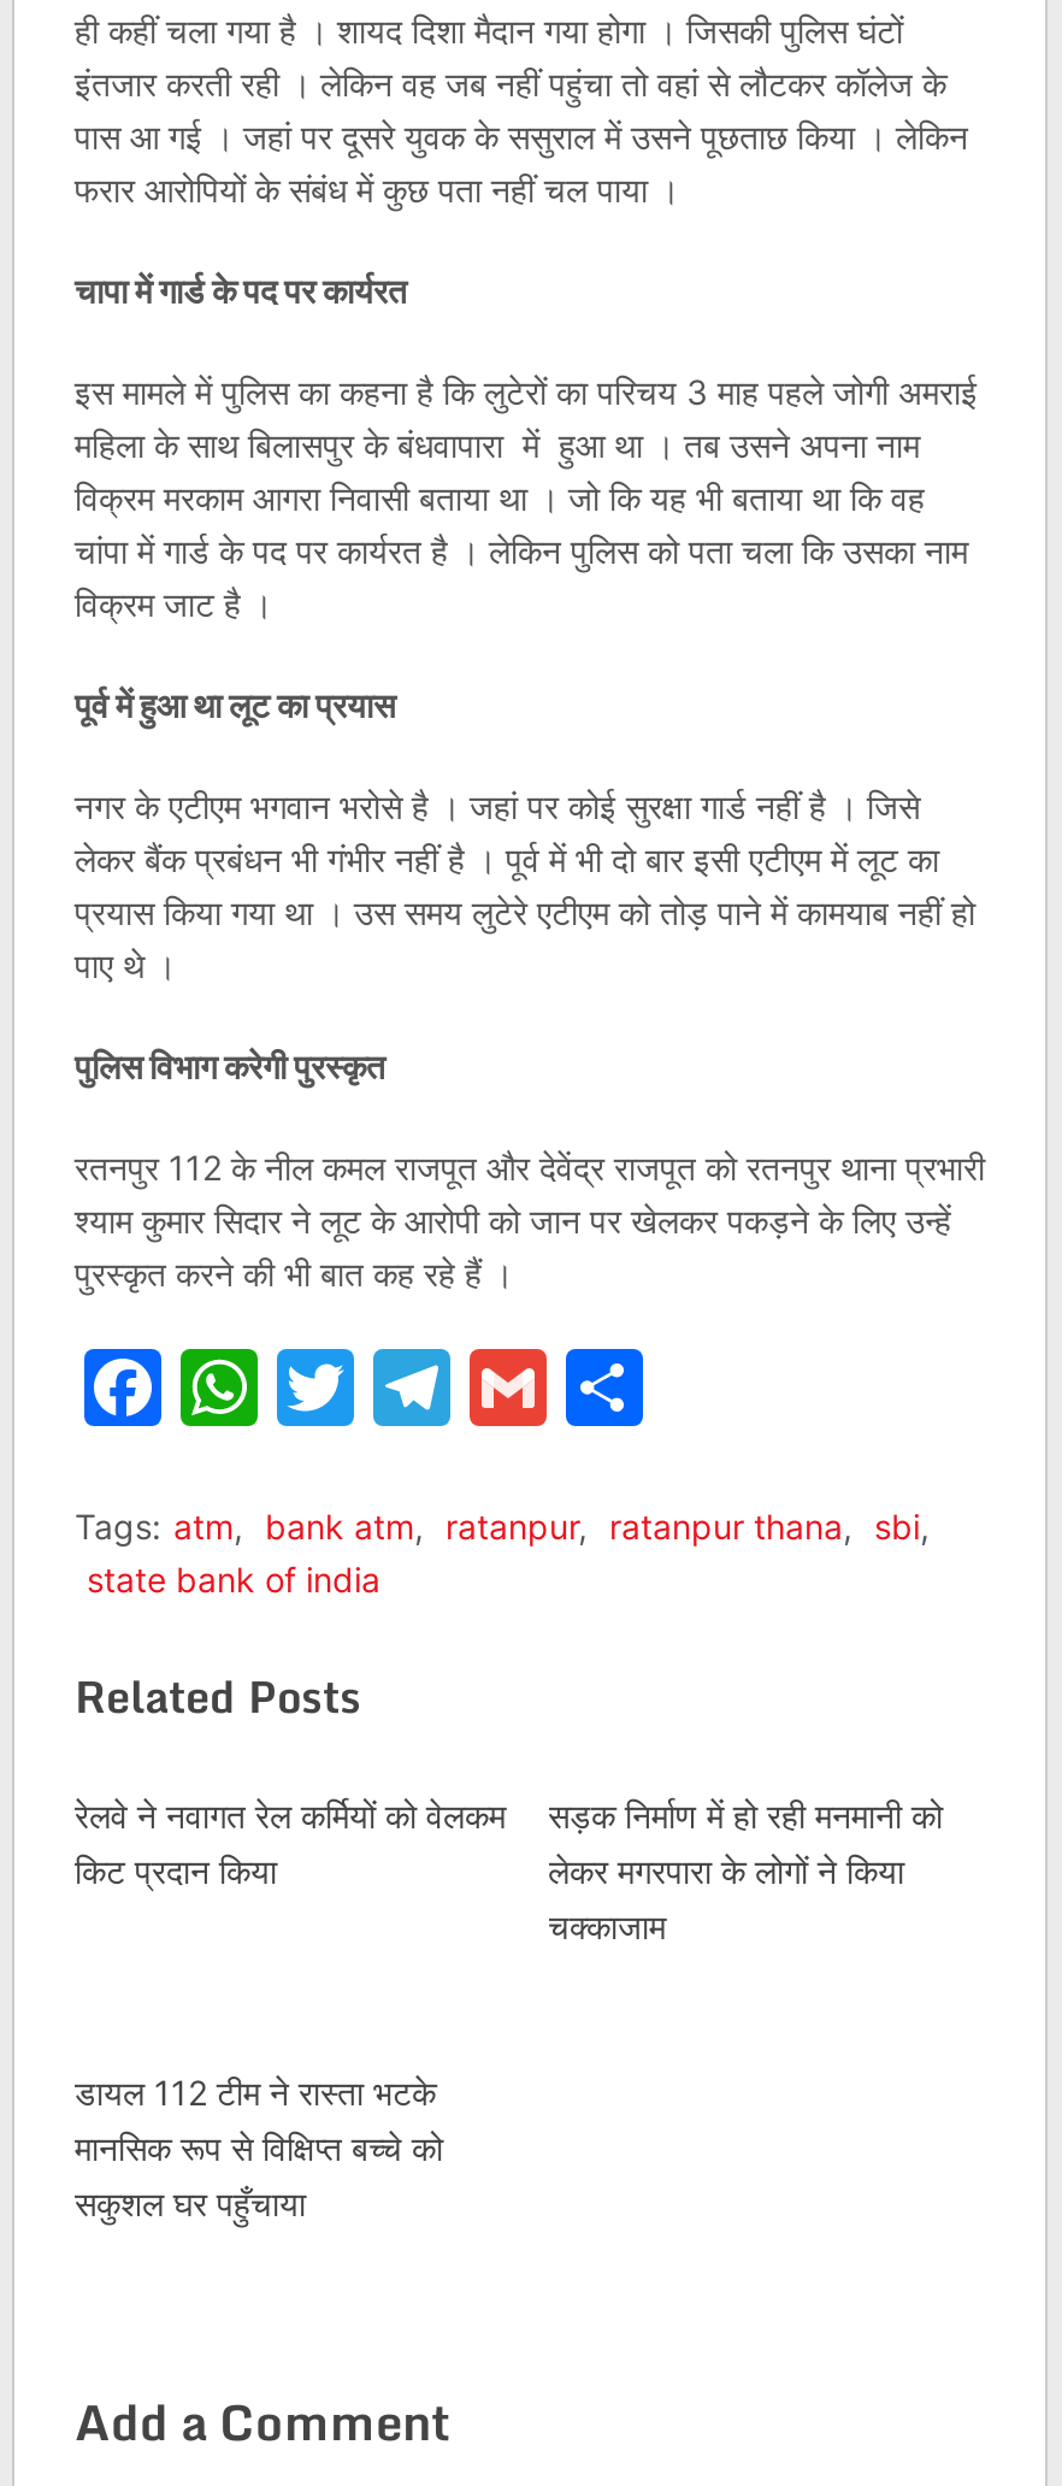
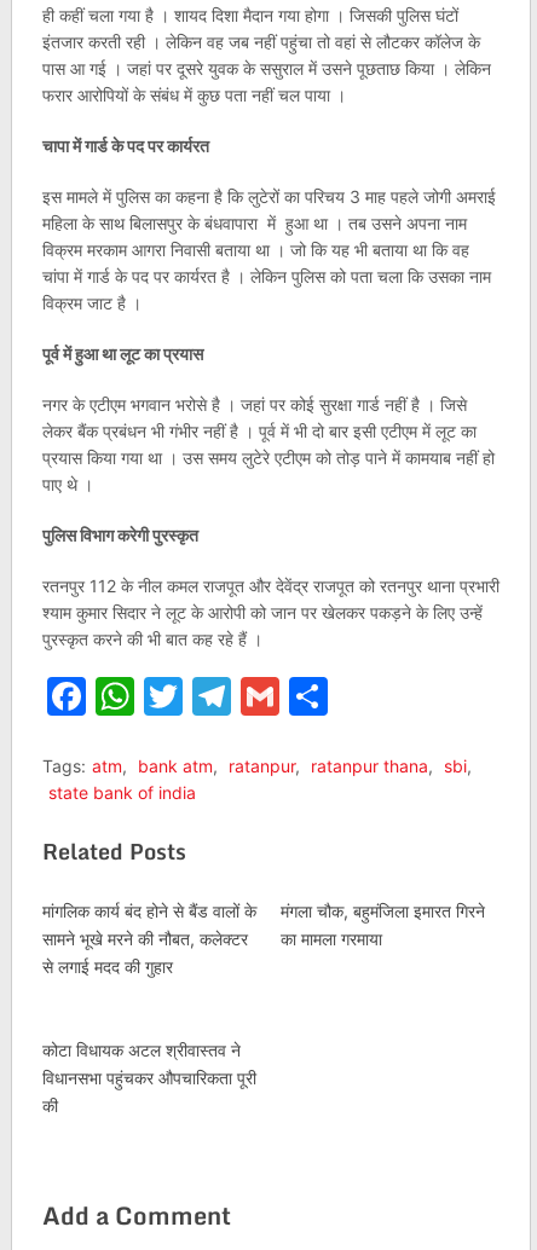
[75,1795,506,1891] रेलवे ने नवागत रेल कर्मियों को वेलकम | किट प्रदान किया -> [42,901,256,977] मांगलिक कार्य बंद होने से बैंड वालों के | सामने भूखे मरने की नौबत, कलेक्टर | से लगाई मदद की गुहार
[548,1795,943,1946] सड़क निर्माण में हो रही मनमानी को | लेकर मगरपारा के लोगों ने किया | चक्काजाम -> [280,901,484,949] मंगला चौक, बहुमंजिला इमारत गिरने | का मामला गरमाया
[75,2072,443,2223] डायल 112 टीम ने रास्ता भटके | मानसिक रूप से विक्षिप्त बच्चे को | सकुशल घर पहुँचाया -> [42,1040,256,1116] कोटा विधायक अटल श्रीवास्तव ने | विधानसभा पहुंचकर औपचारिकता पूरी | की

